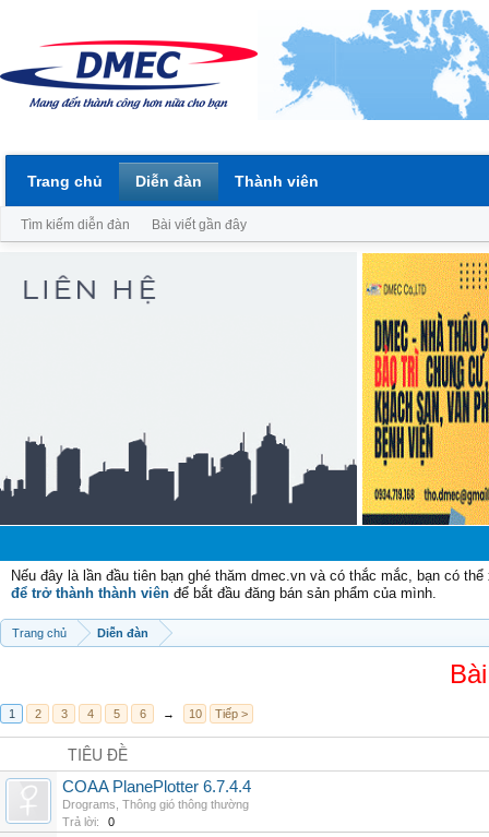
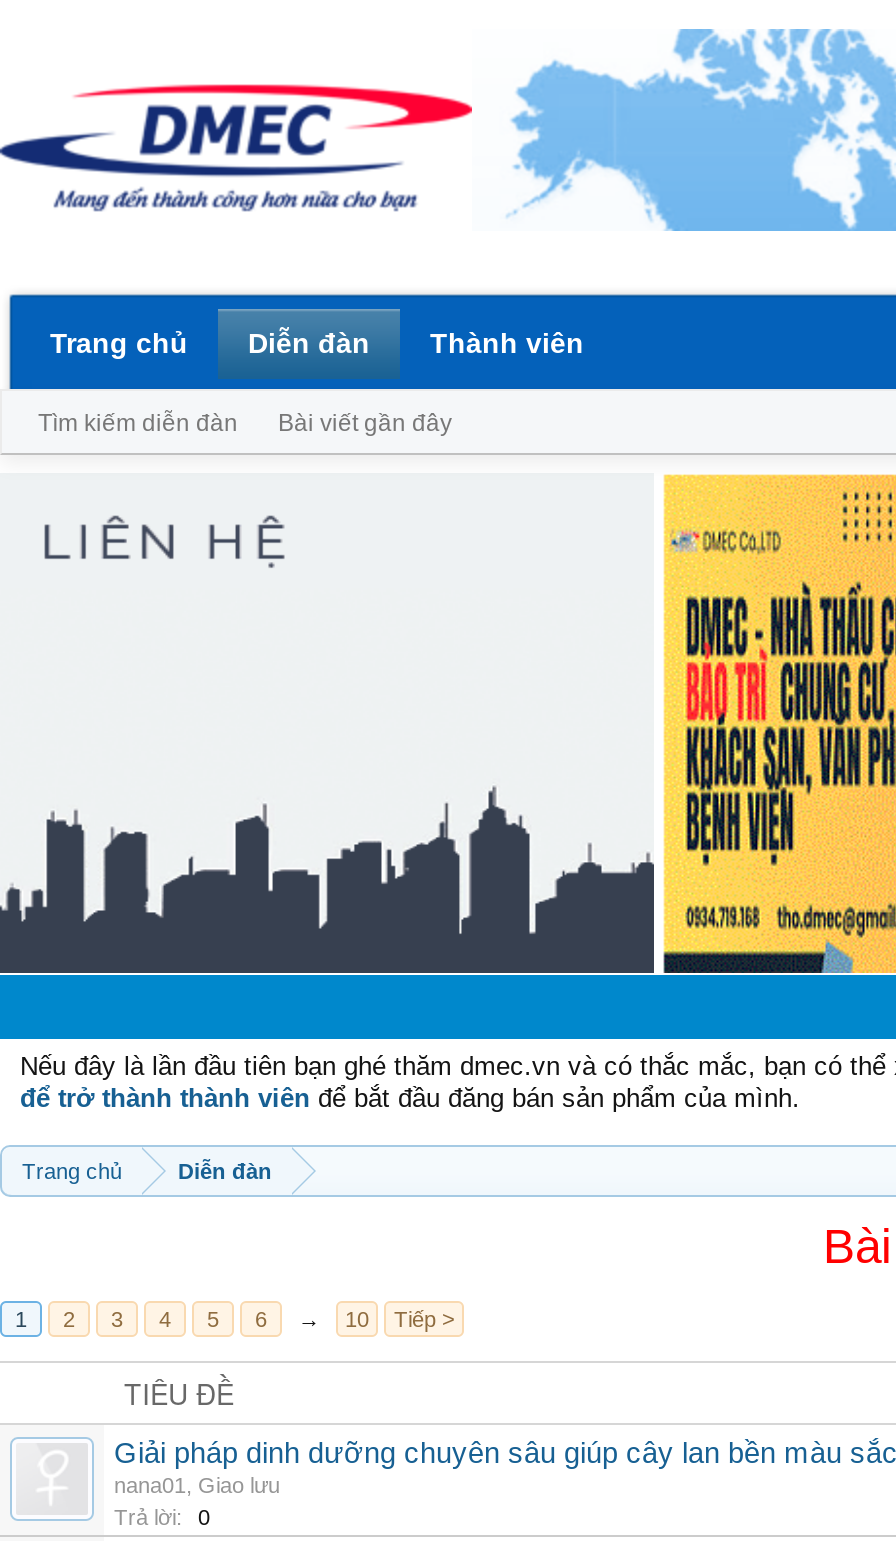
[62,778,251,811] COAA PlanePlotter 6.7.4.4 | Drograms, Thông gió thông thường -> [114,1437,896,1497] Giải pháp dinh dưỡng chuyên sâu giúp cây lan bền màu sắc | nana01, Giao lưu

